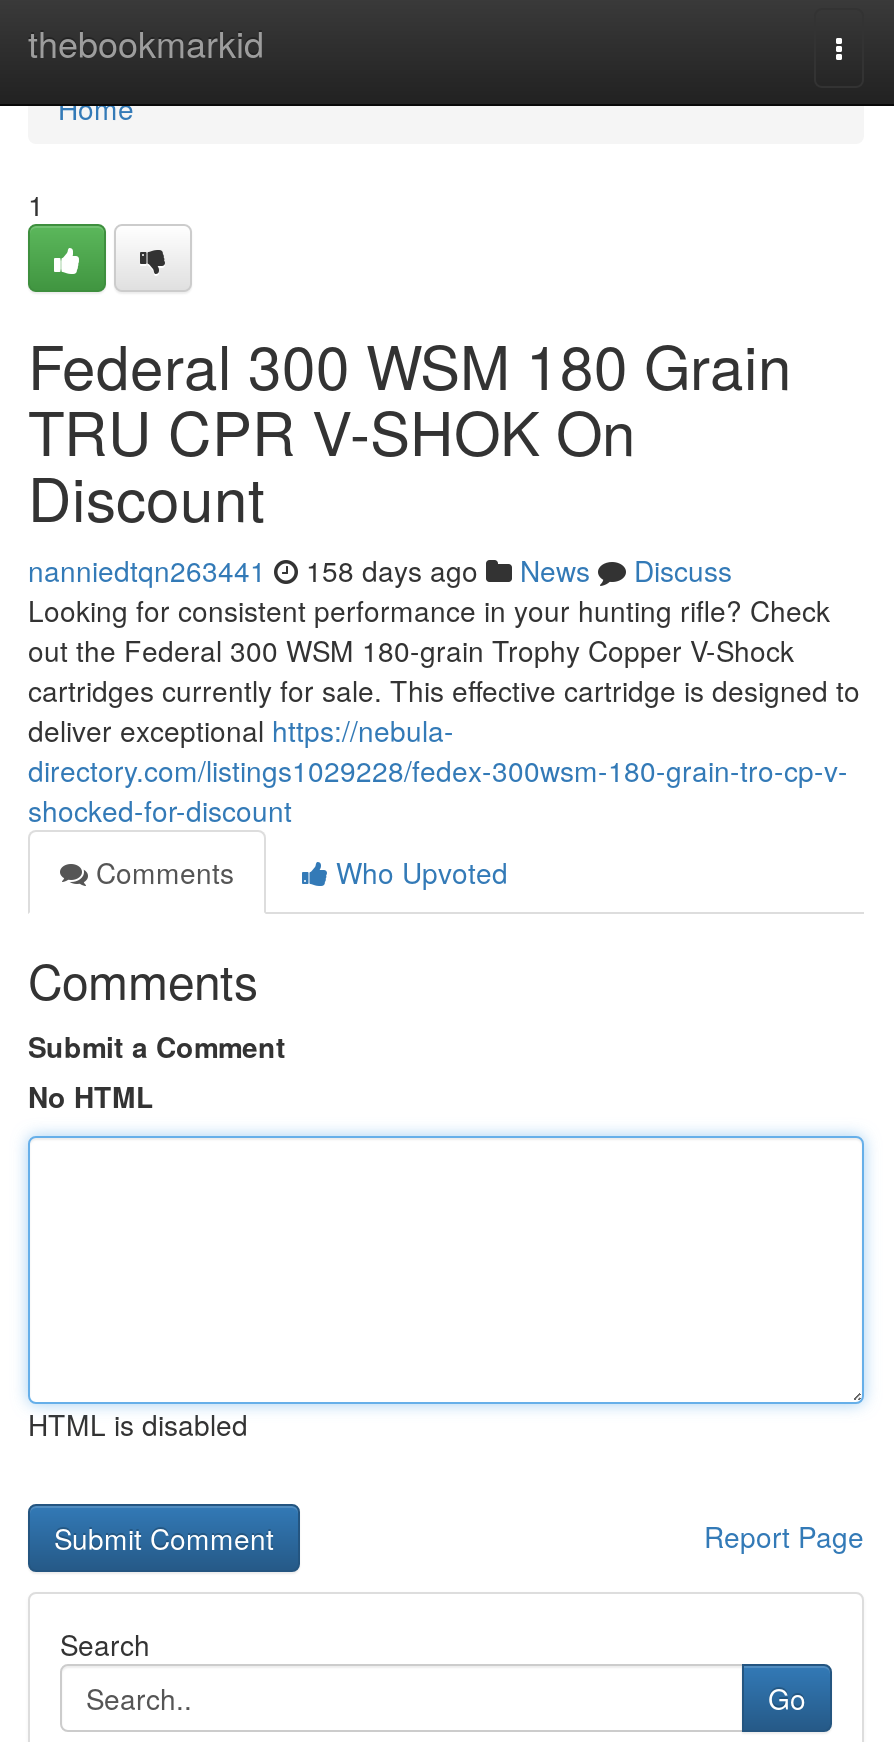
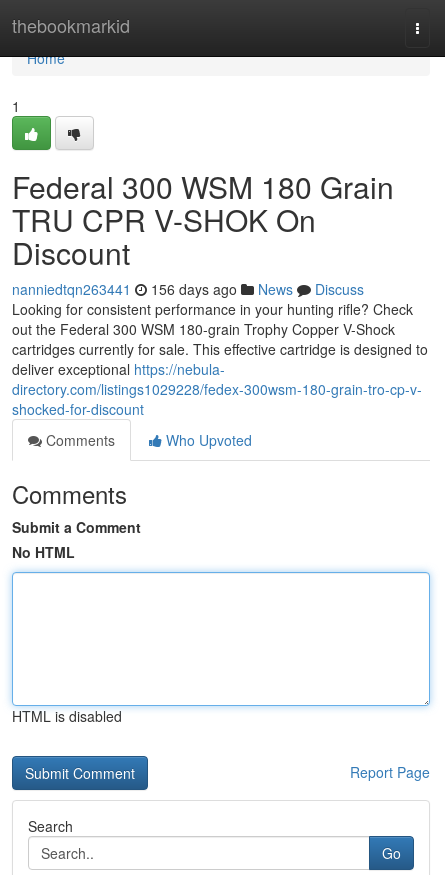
[28,550,732,590] nanniedtqn263441 158 days ago News Discuss -> [12,279,364,299] nanniedtqn263441 156 days ago News Discuss

